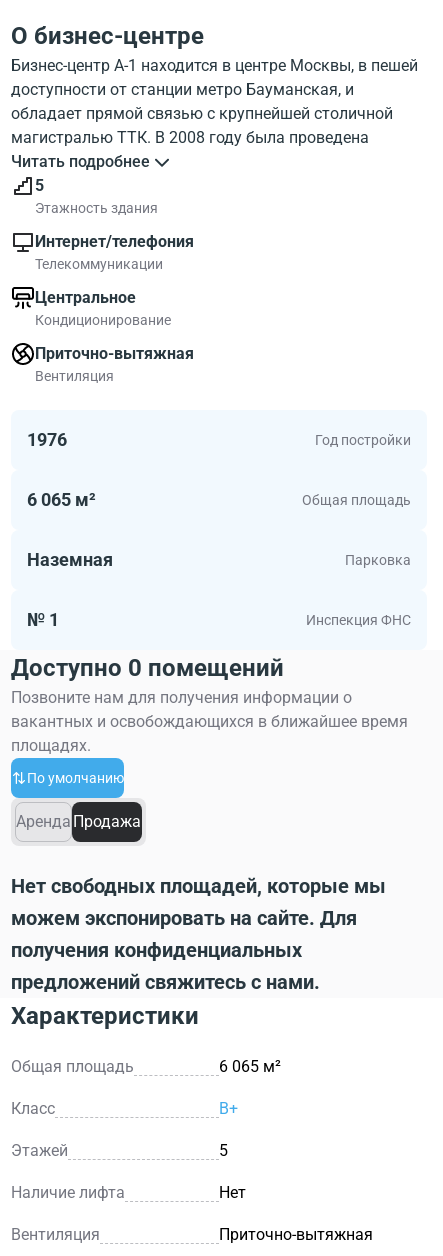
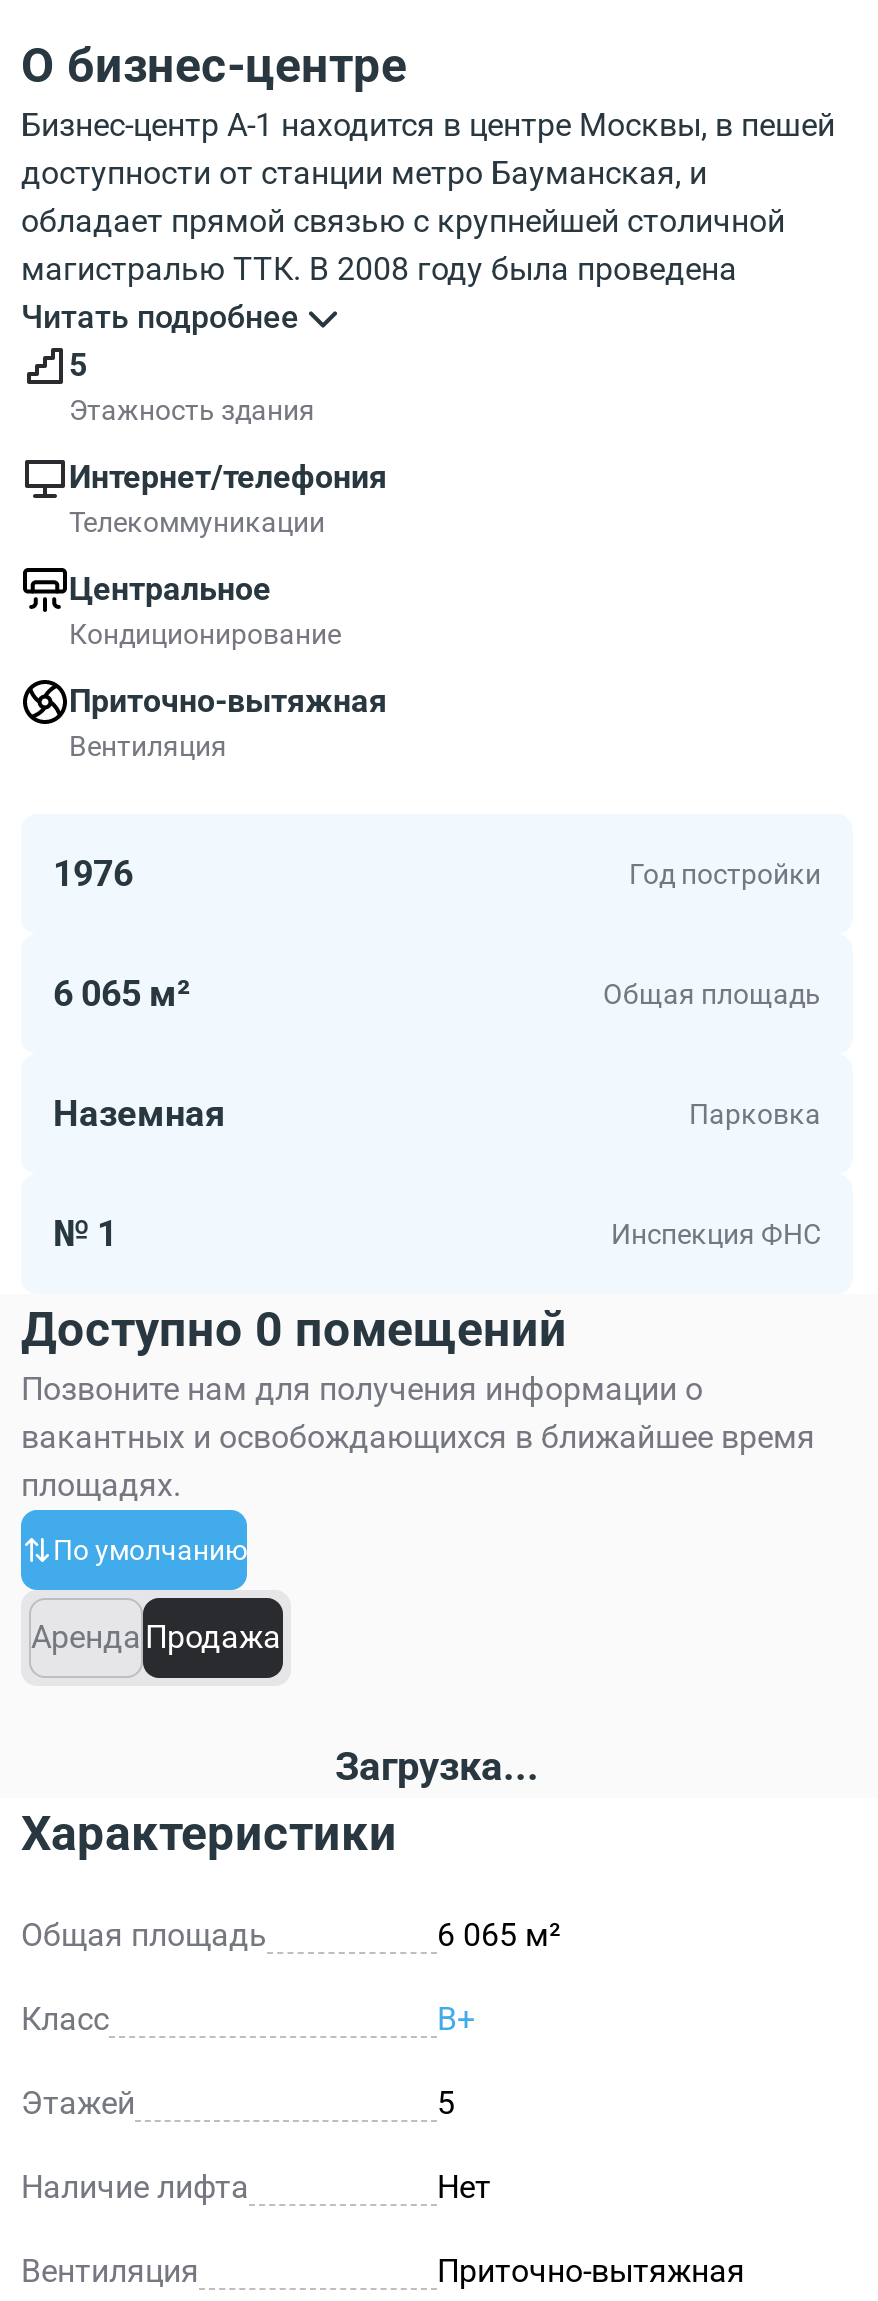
[11,874,386,994] Нет свободных площадей, которые мы | можем экспонировать на сайте. Для | получения конфиденциальных | предложений свяжитесь с нами. -> [335,1742,539,1790] Загрузка...

